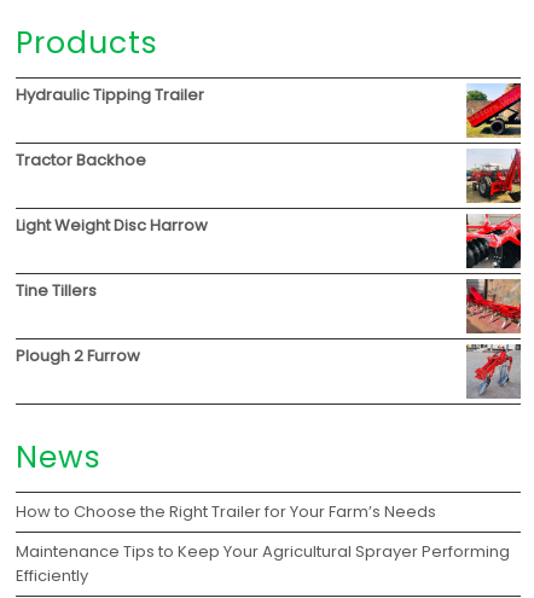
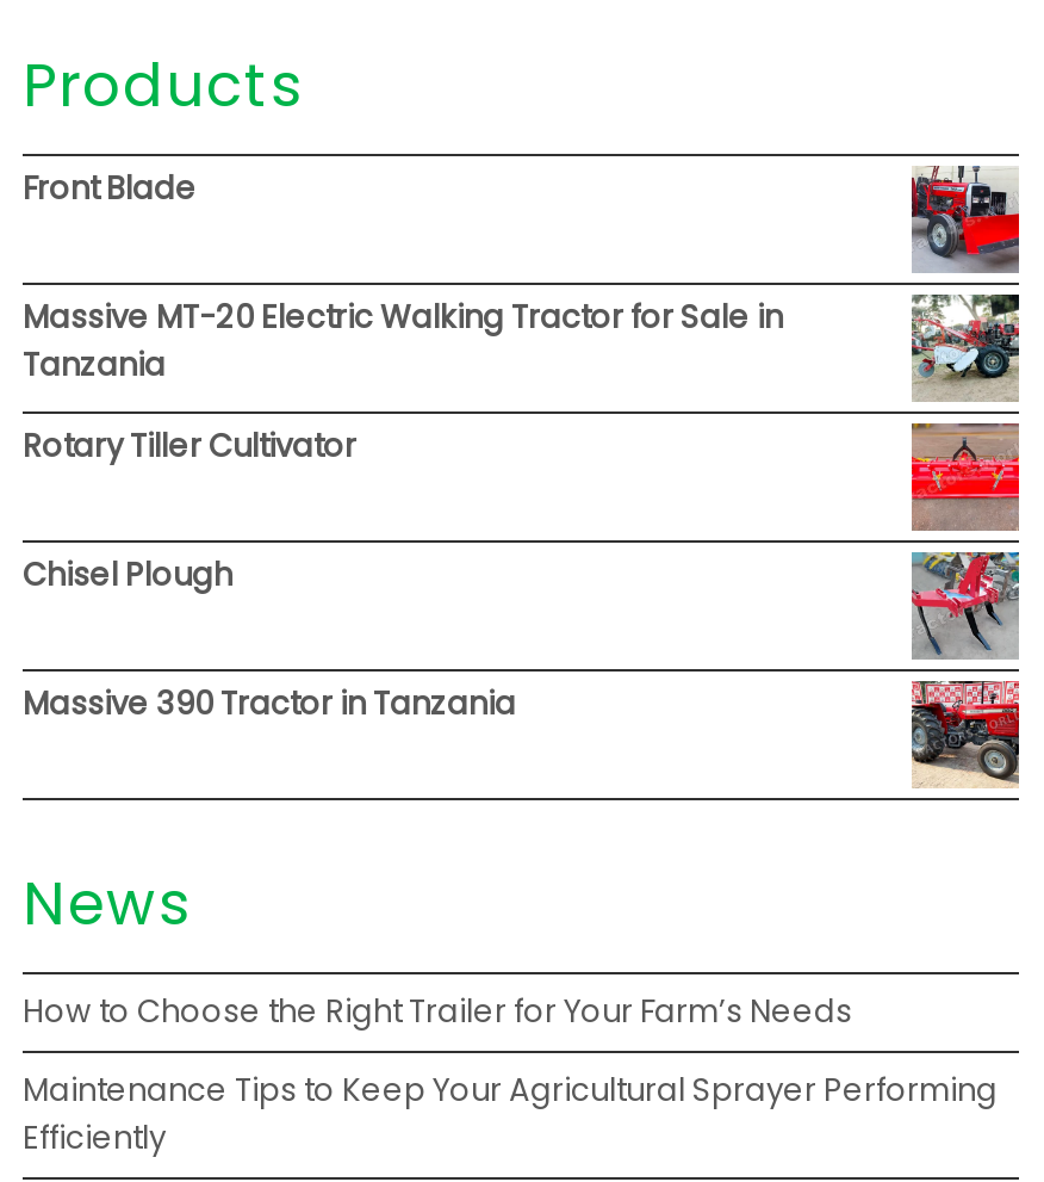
[16,83,204,106] Hydraulic Tipping Trailer -> [23,166,197,211] Front Blade
[465,82,522,139] [image] -> [909,163,1021,276] [image]
[16,148,146,171] Tractor Backhoe -> [23,294,783,387] Massive MT-20 Electric Walking Tractor for Sale in | Tanzania
[466,149,522,203] [image] -> [909,292,1021,402] [image]
[16,214,208,237] Light Weight Disc Harrow -> [23,423,356,469] Rotary Tiller Cultivator
[465,214,522,269] [image] -> [909,421,1021,533] [image]
[16,279,97,302] Tine Tillers -> [23,552,232,597] Chisel Plough
[465,278,522,333] [image] -> [909,550,1021,660] [image]
[16,344,140,367] Plough 2 Furrow -> [23,681,516,726] Massive 390 Tractor in Tanzania
[465,343,521,399] [image] -> [909,679,1021,788] [image]

